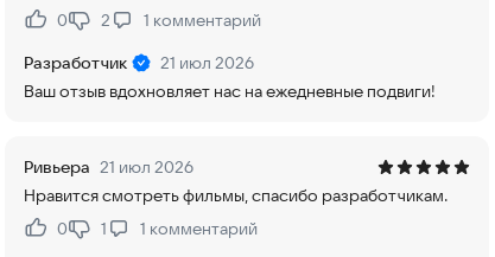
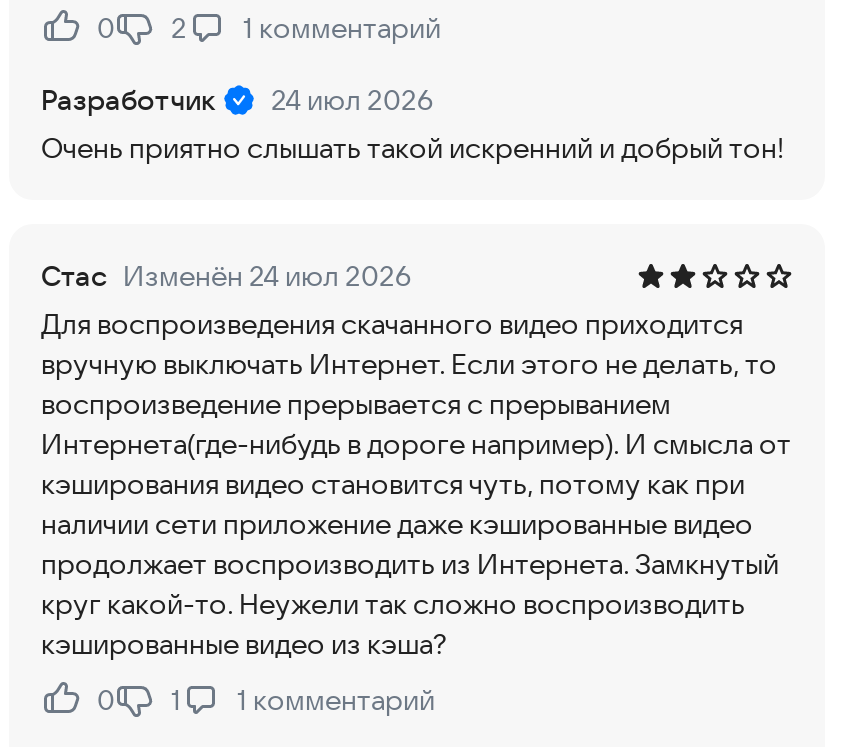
[24,52,436,102] 21 июл 2026 | Ваш отзыв вдохновляет нас на ежедневные подвиги! -> [41,82,785,166] 24 июл 2026 | Очень приятно слышать такой искренний и добрый тон!
[24,156,448,206] Ривьера 21 июл 2026 | Нравится смотреть фильмы, спасибо разработчикам. -> [41,258,791,662] Стас Изменён 24 июл 2026 | Для воспроизведения скачанного видео приходится | вручную выключать Интернет. Если этого не делать, то | воспроизведение прерывается с прерыванием | Интернета(где-нибудь в дороге например). И смысла от | кэширования видео становится чуть, потому как при | наличии сети приложение даже кэшированные видео | продолжает воспроизводить из Интернета. Замкнутый | круг какой-то. Неужели так сложно воспроизводить | кэшированные видео из кэша?

